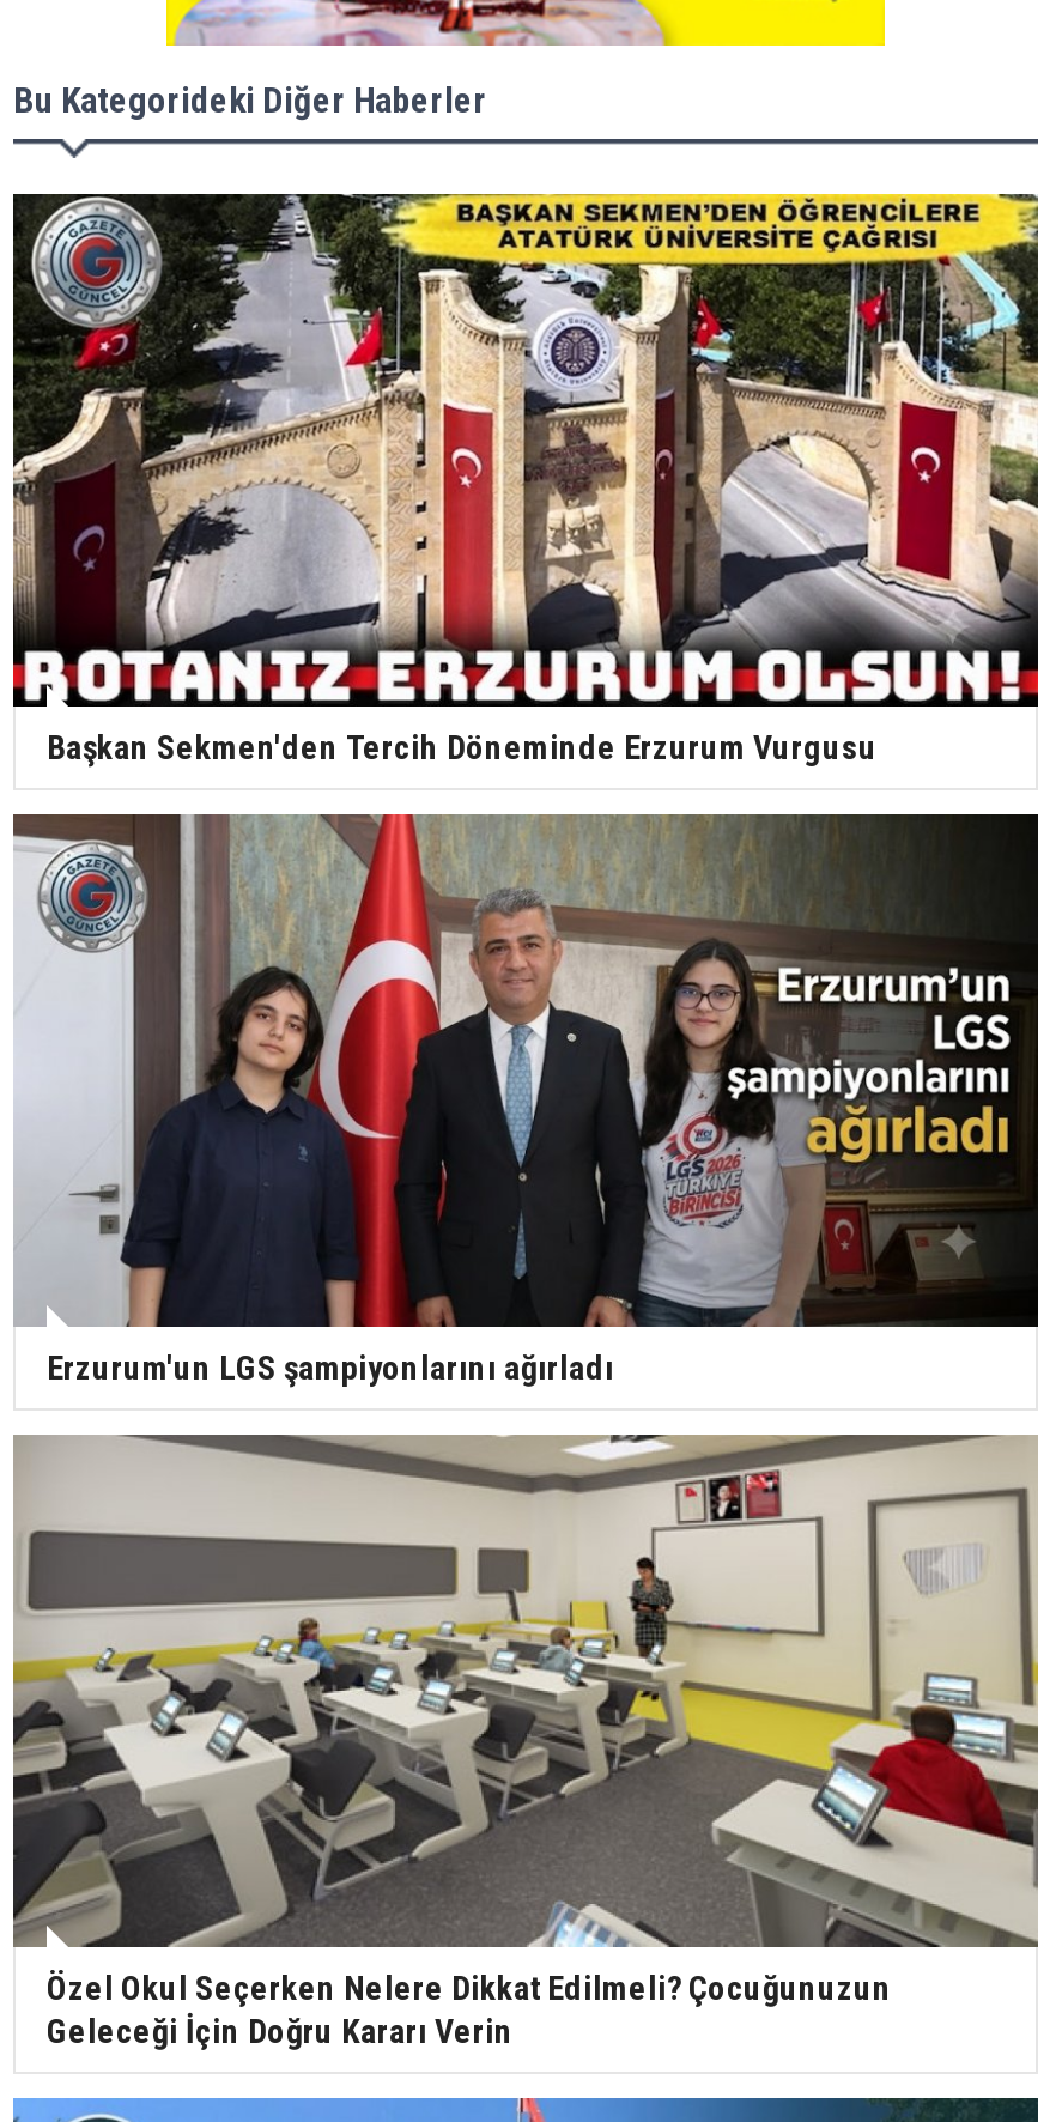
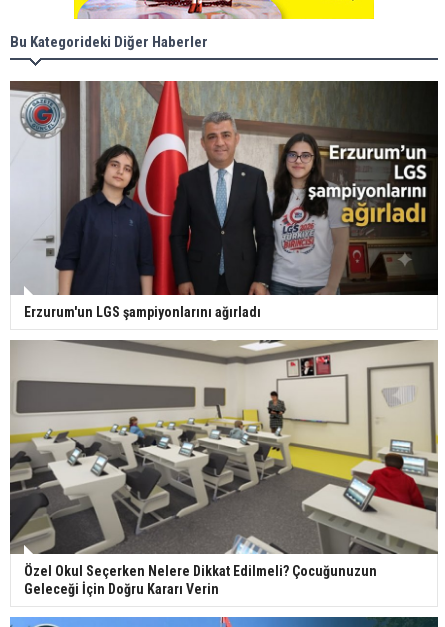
[11,192,1040,767] [image] | Başkan Sekmen'den Tercih Döneminde Erzurum Vurgusu -> none

